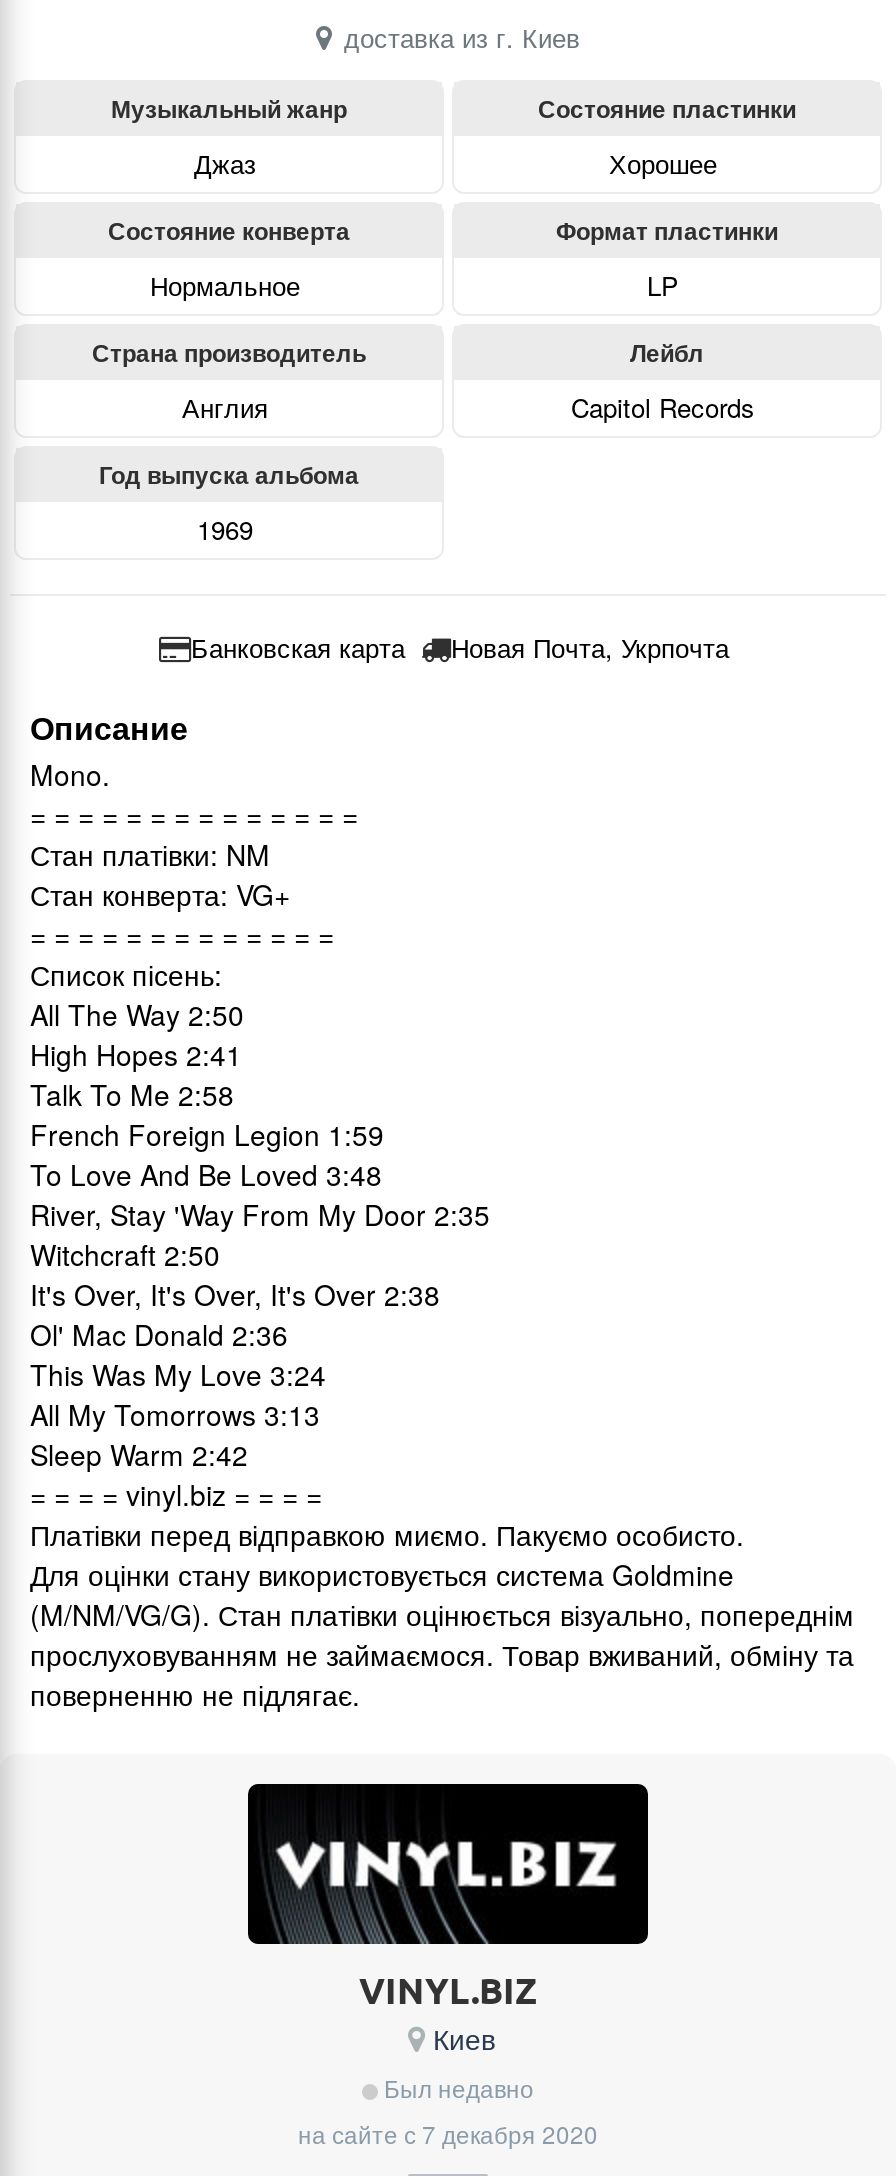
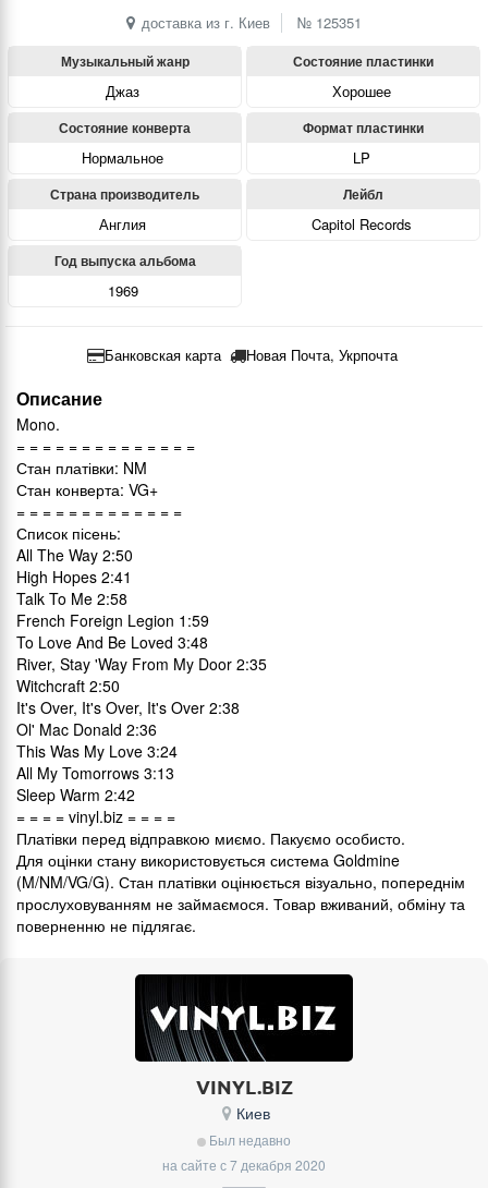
none -> [297,12,362,32] № 125351

